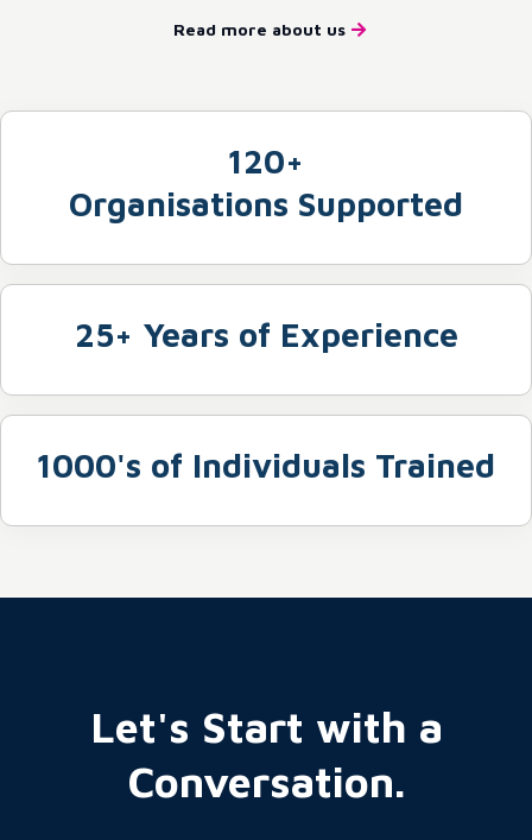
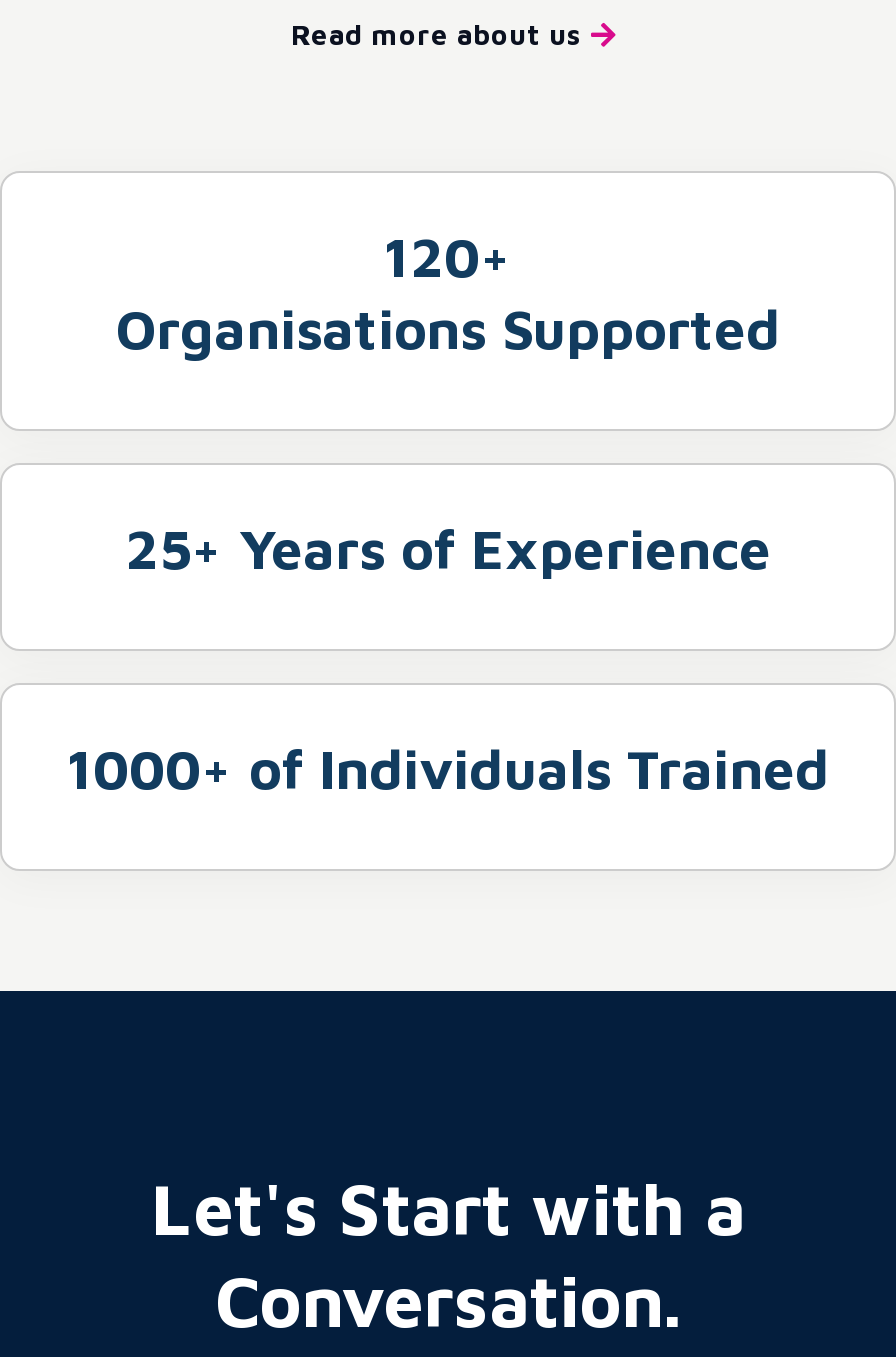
[37,446,495,485] 1000's of Individuals Trained -> [67,735,829,801] 1000+ of Individuals Trained

